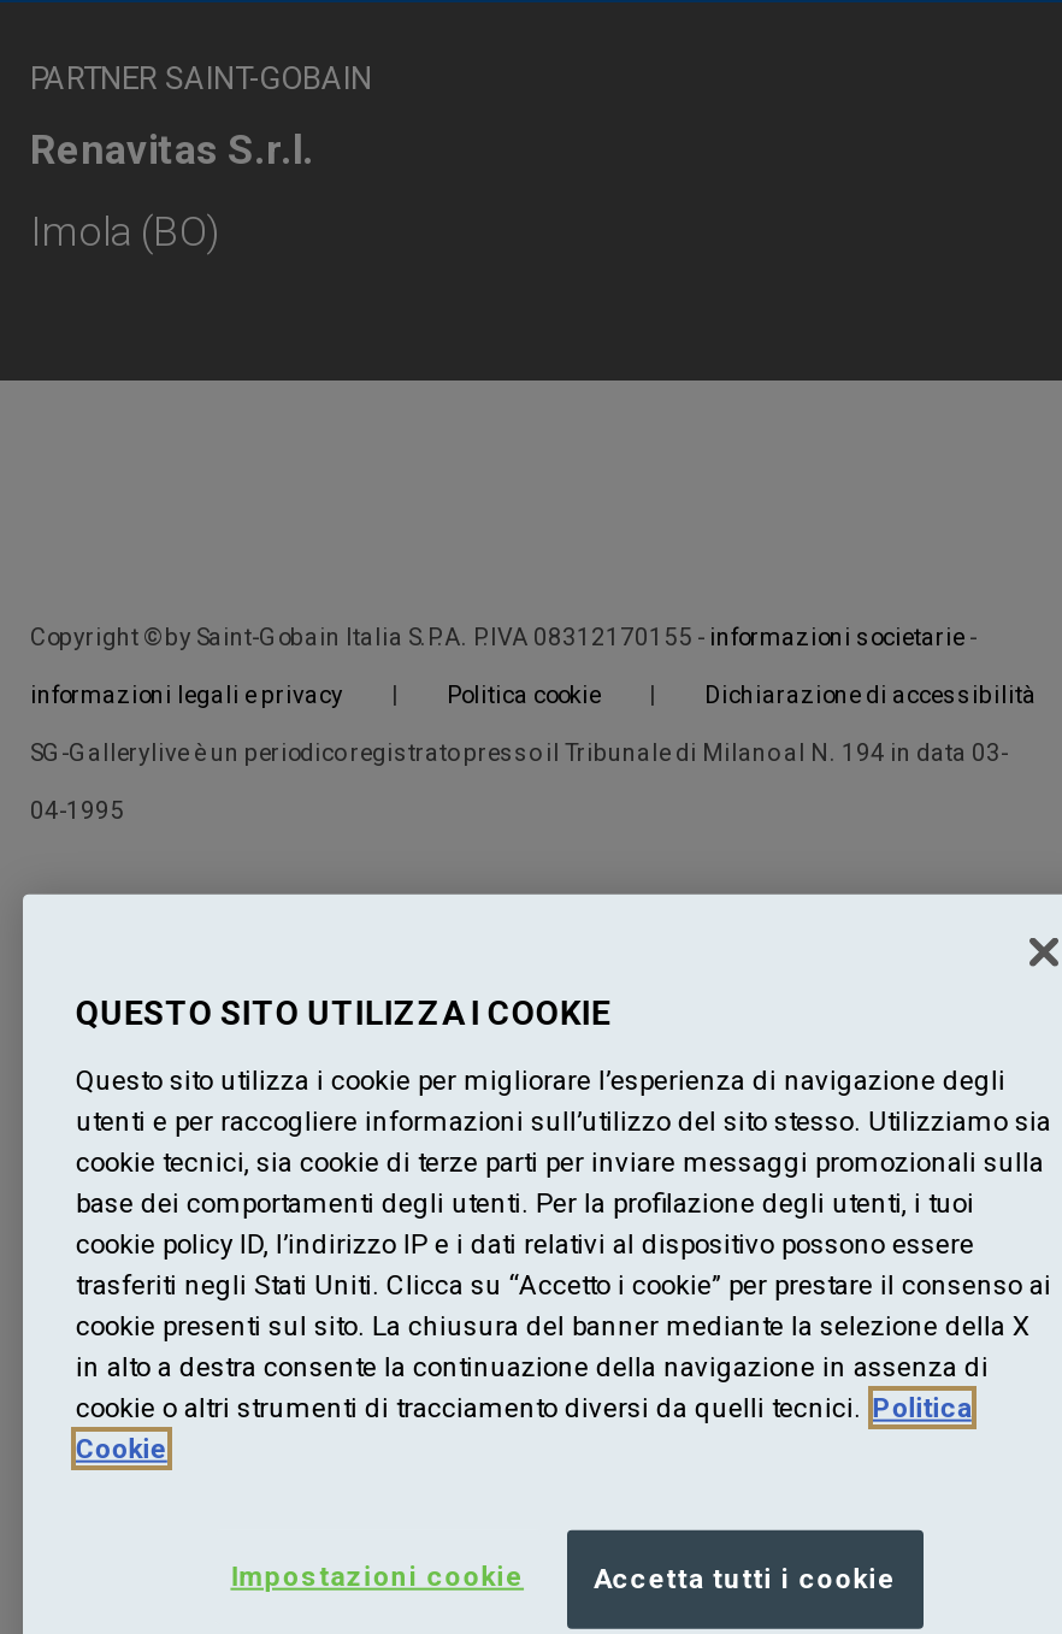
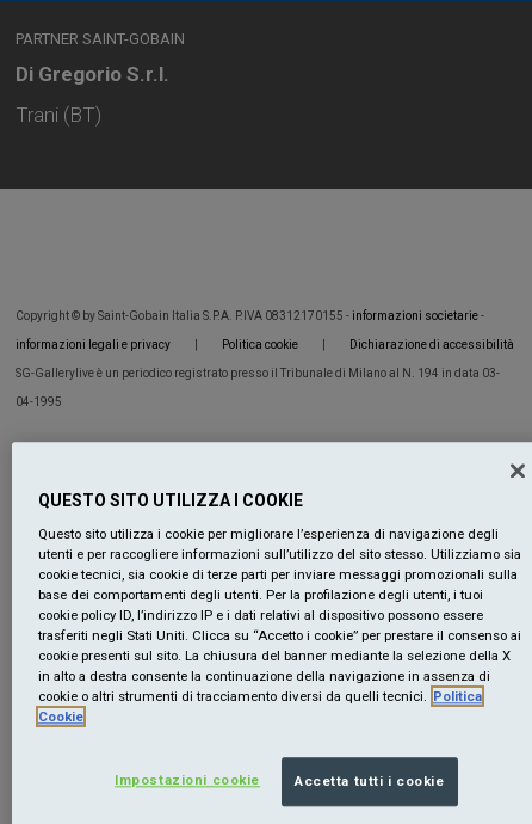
[30,125,314,173] Renavitas S.r.l. -> [16,62,169,86] Di Gregorio S.r.l.
[30,206,218,255] Imola (BO) -> [16,102,101,126] Trani (BT)

